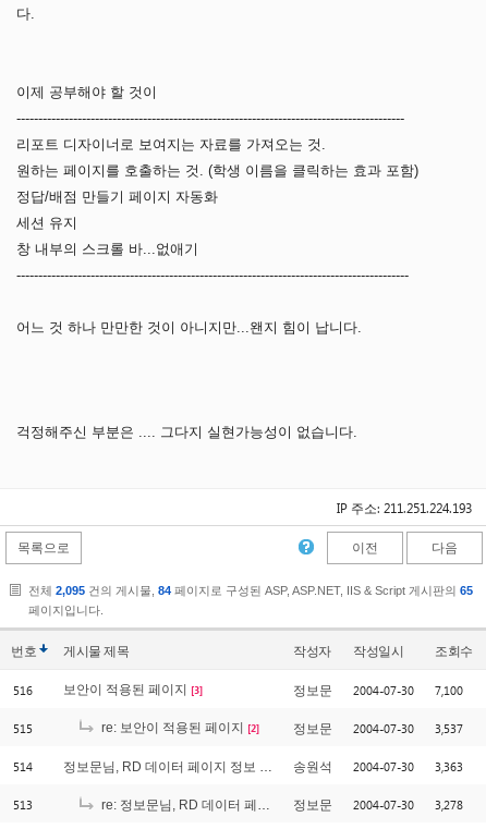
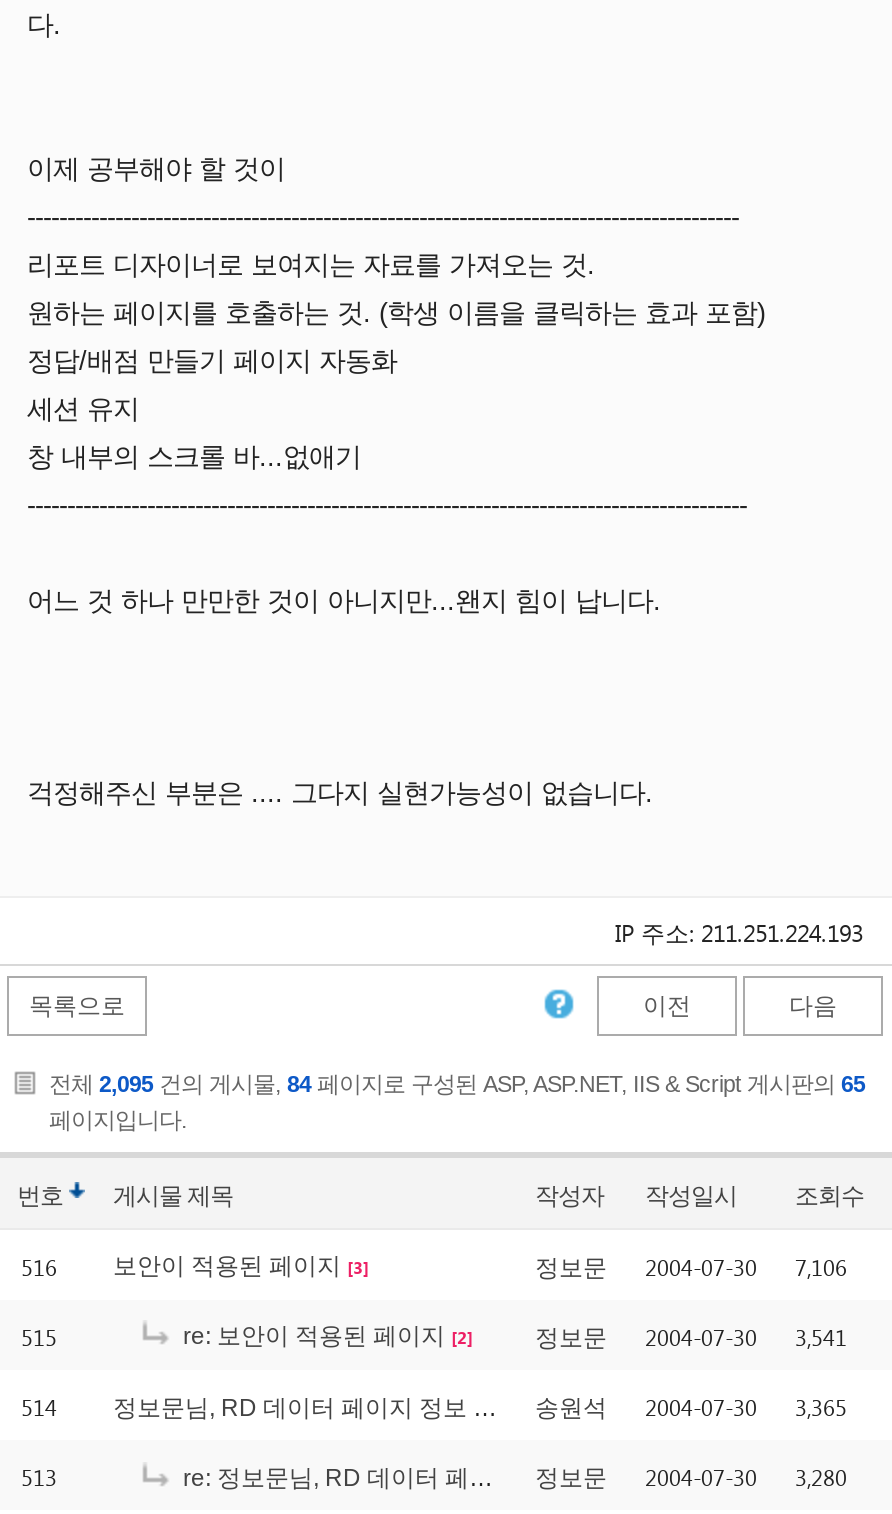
[293,682,463,698] 정보문 2004-07-30 7,100 -> [535,1252,847,1282] 정보문 2004-07-30 7,106
[293,720,463,736] 정보문 2004-07-30 3,537 -> [535,1322,847,1352] 정보문 2004-07-30 3,541
[435,758,463,775] 3,363 -> [795,1392,847,1422] 3,365
[293,796,463,813] 정보문 2004-07-30 3,278 -> [535,1462,847,1492] 정보문 2004-07-30 3,280

